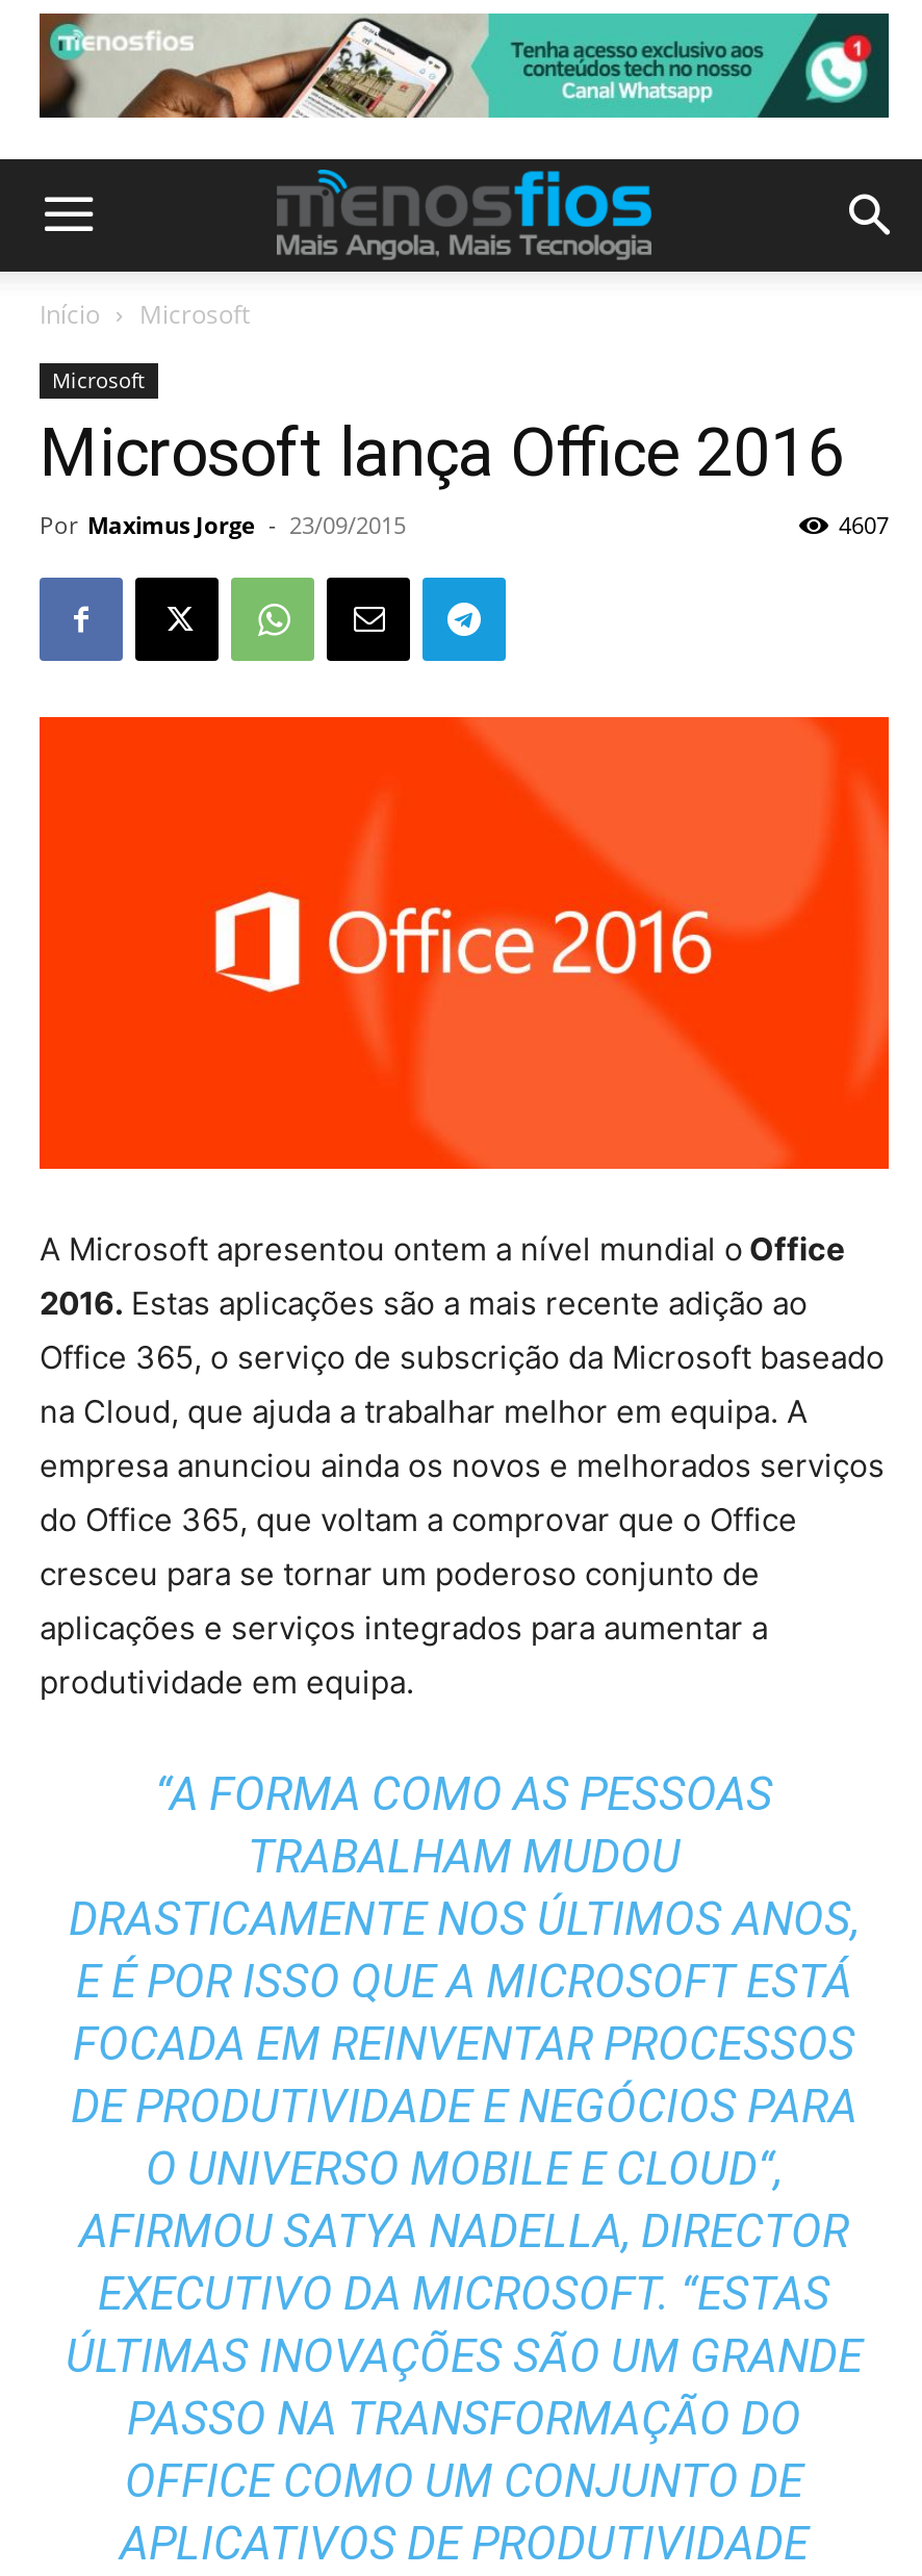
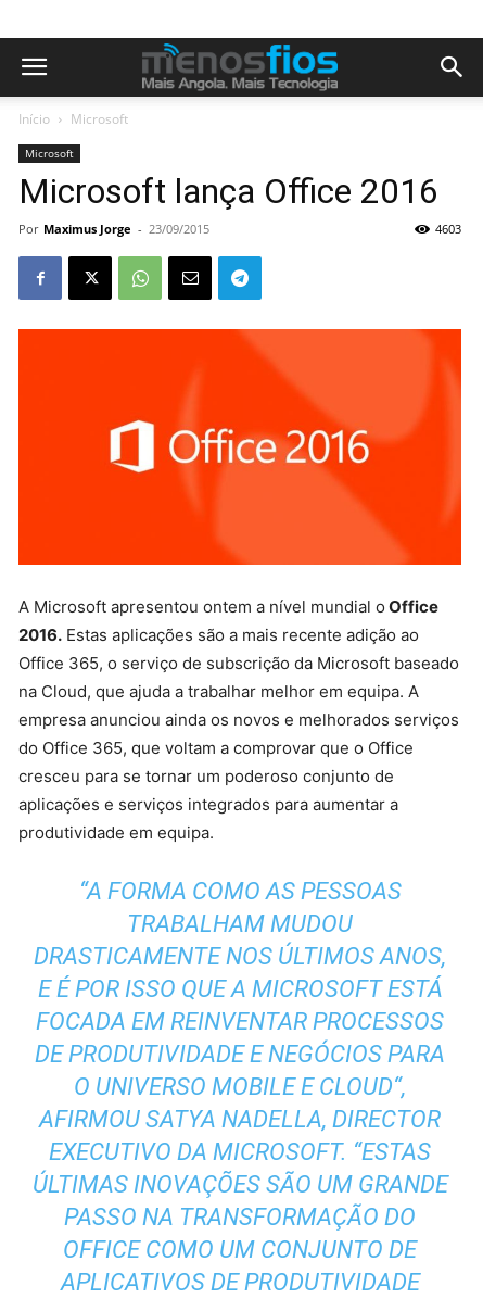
[37,11,891,120] [image] -> none
[839,509,889,540] 4607 -> [435,220,461,237] 4603

